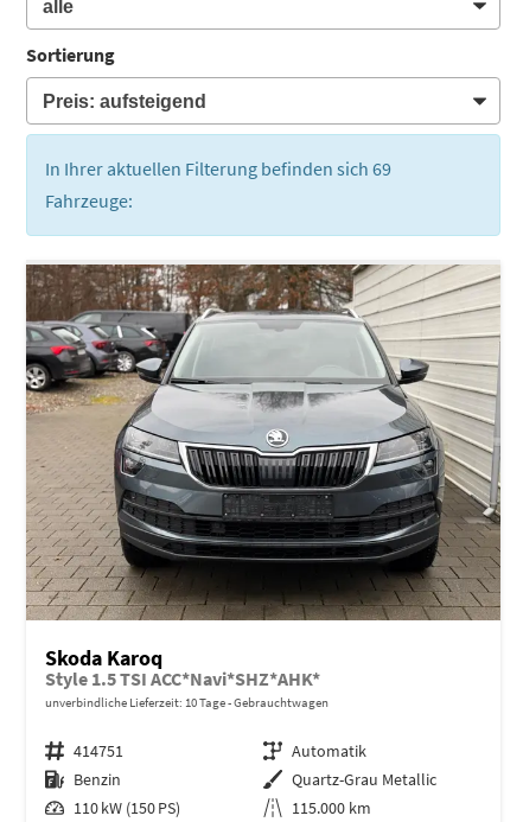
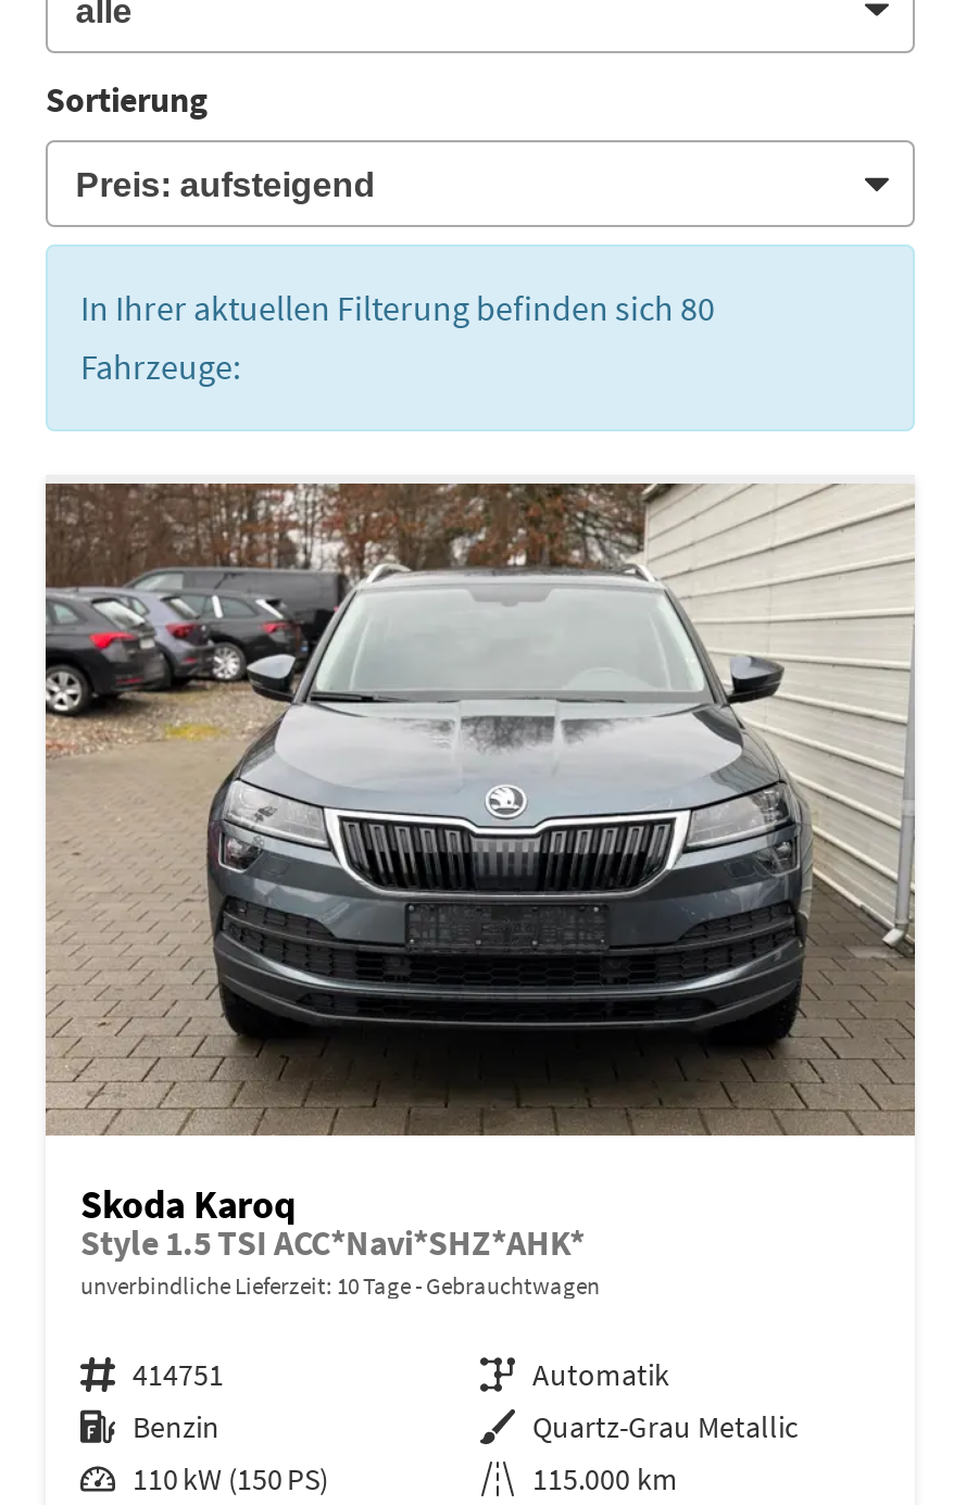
[45,157,391,180] In Ihrer aktuellen Filterung befinden sich 69 -> [80,286,715,329] In Ihrer aktuellen Filterung befinden sich 80

